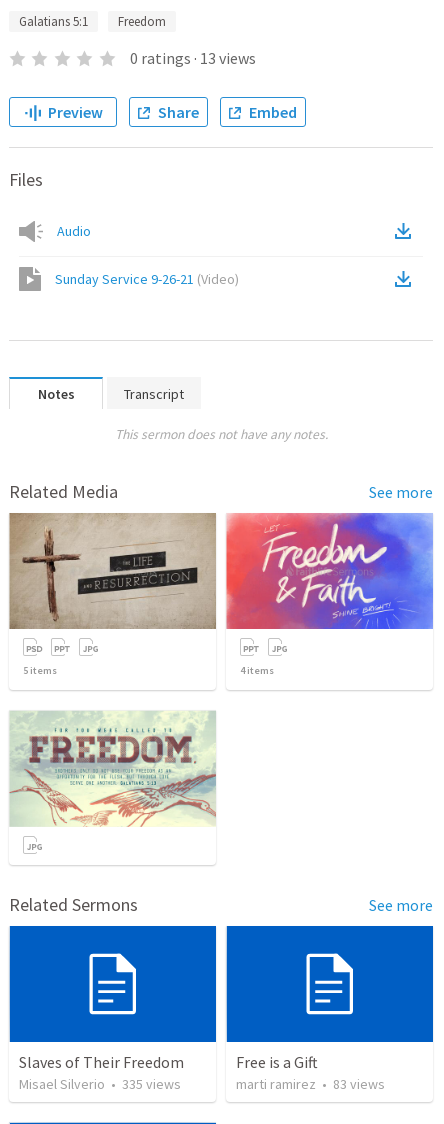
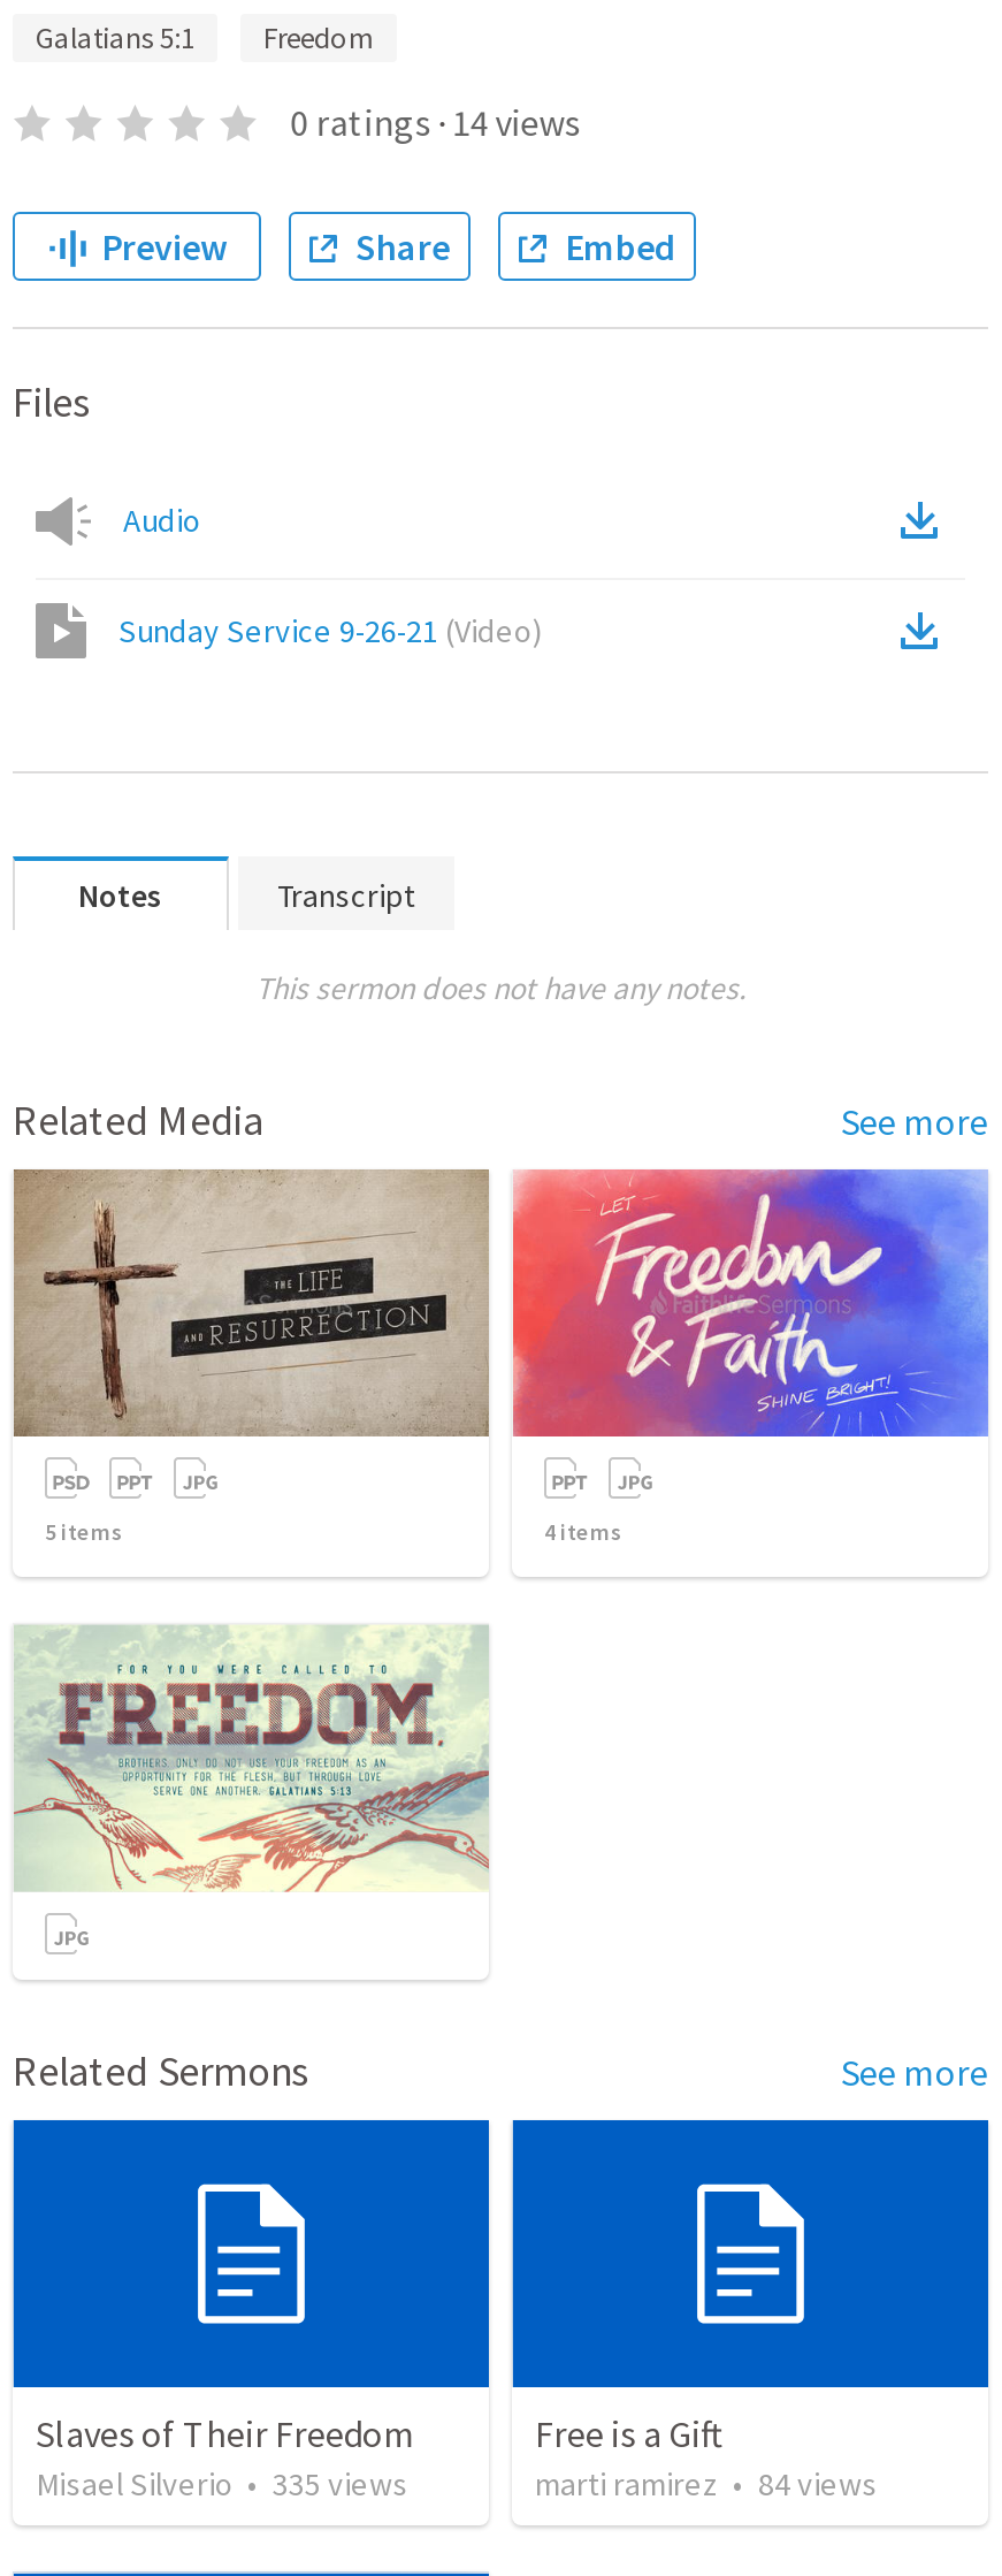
[130,48,256,68] 0 ratings · 13 views -> [290,99,580,145] 0 ratings · 14 views
[236,1075,385,1093] marti ramirez • 83 views -> [535,2464,878,2505] marti ramirez • 84 views

